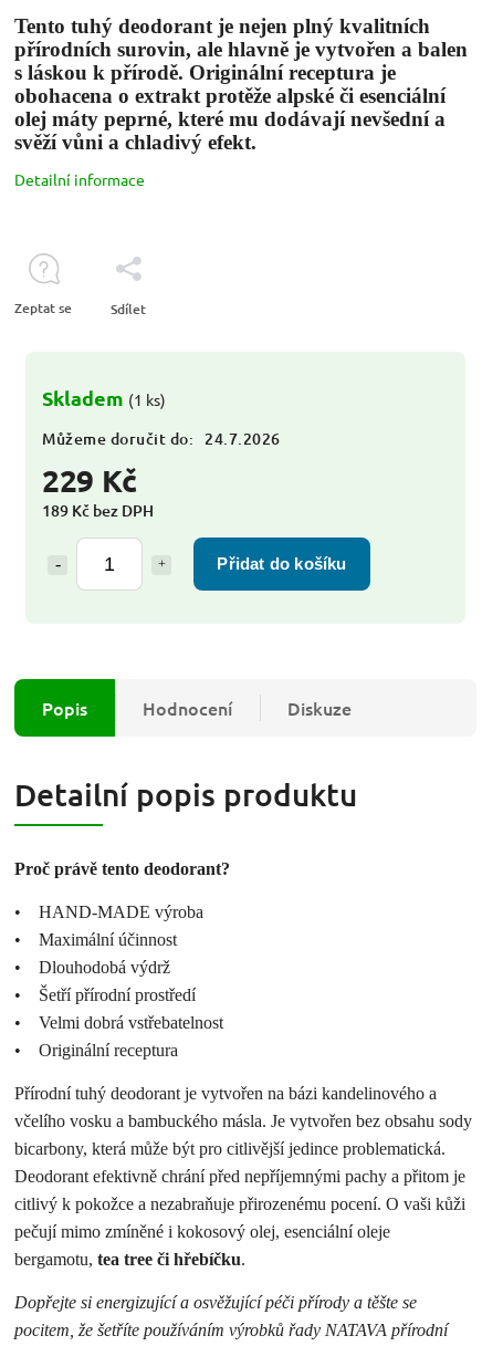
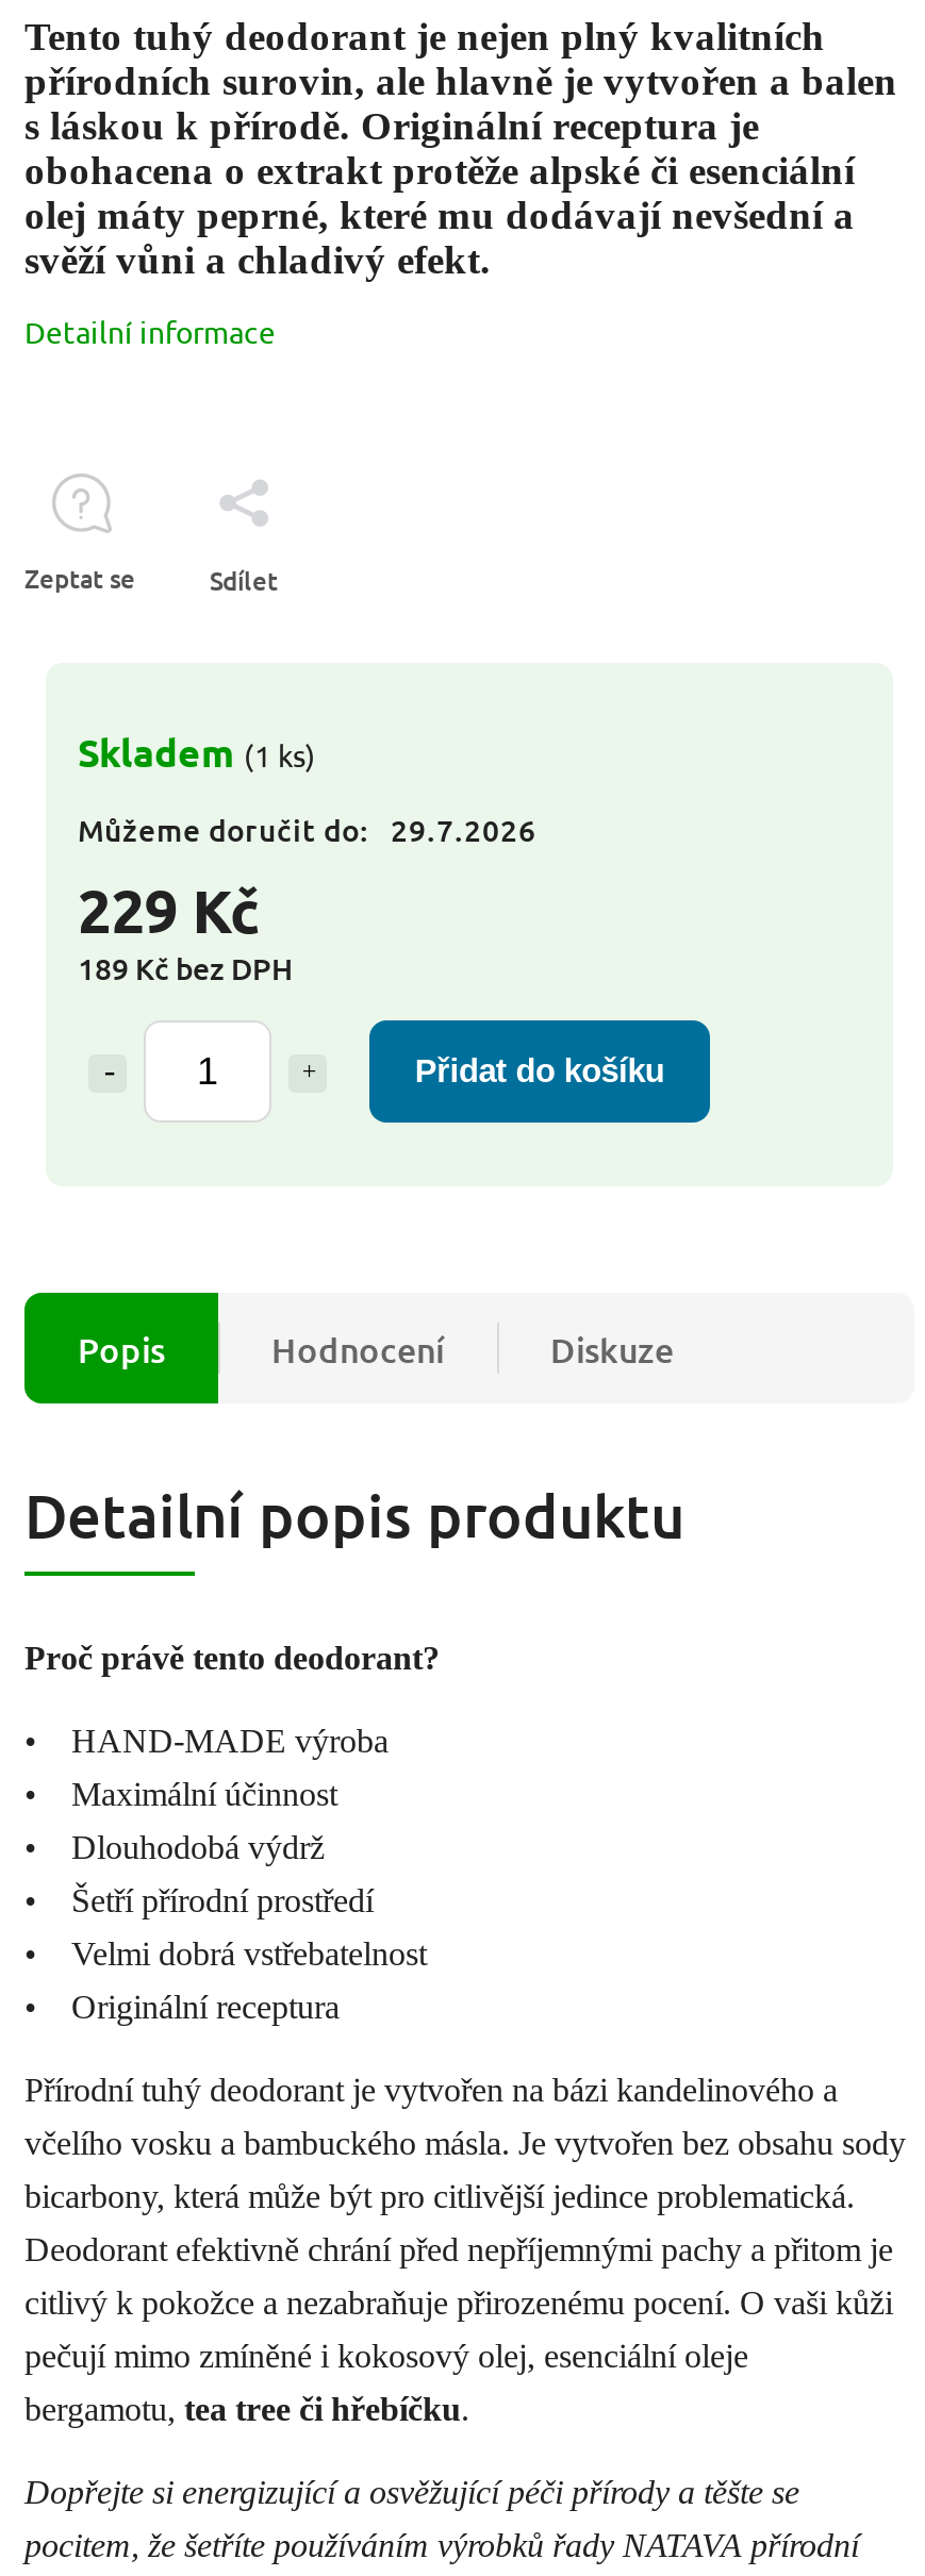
[42,427,280,448] Můžeme doručit do: 24.7.2026 -> [78,809,536,849] Můžeme doručit do: 29.7.2026

